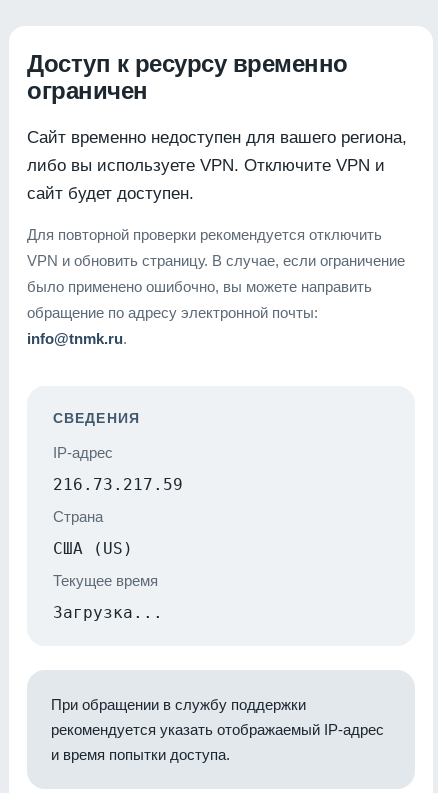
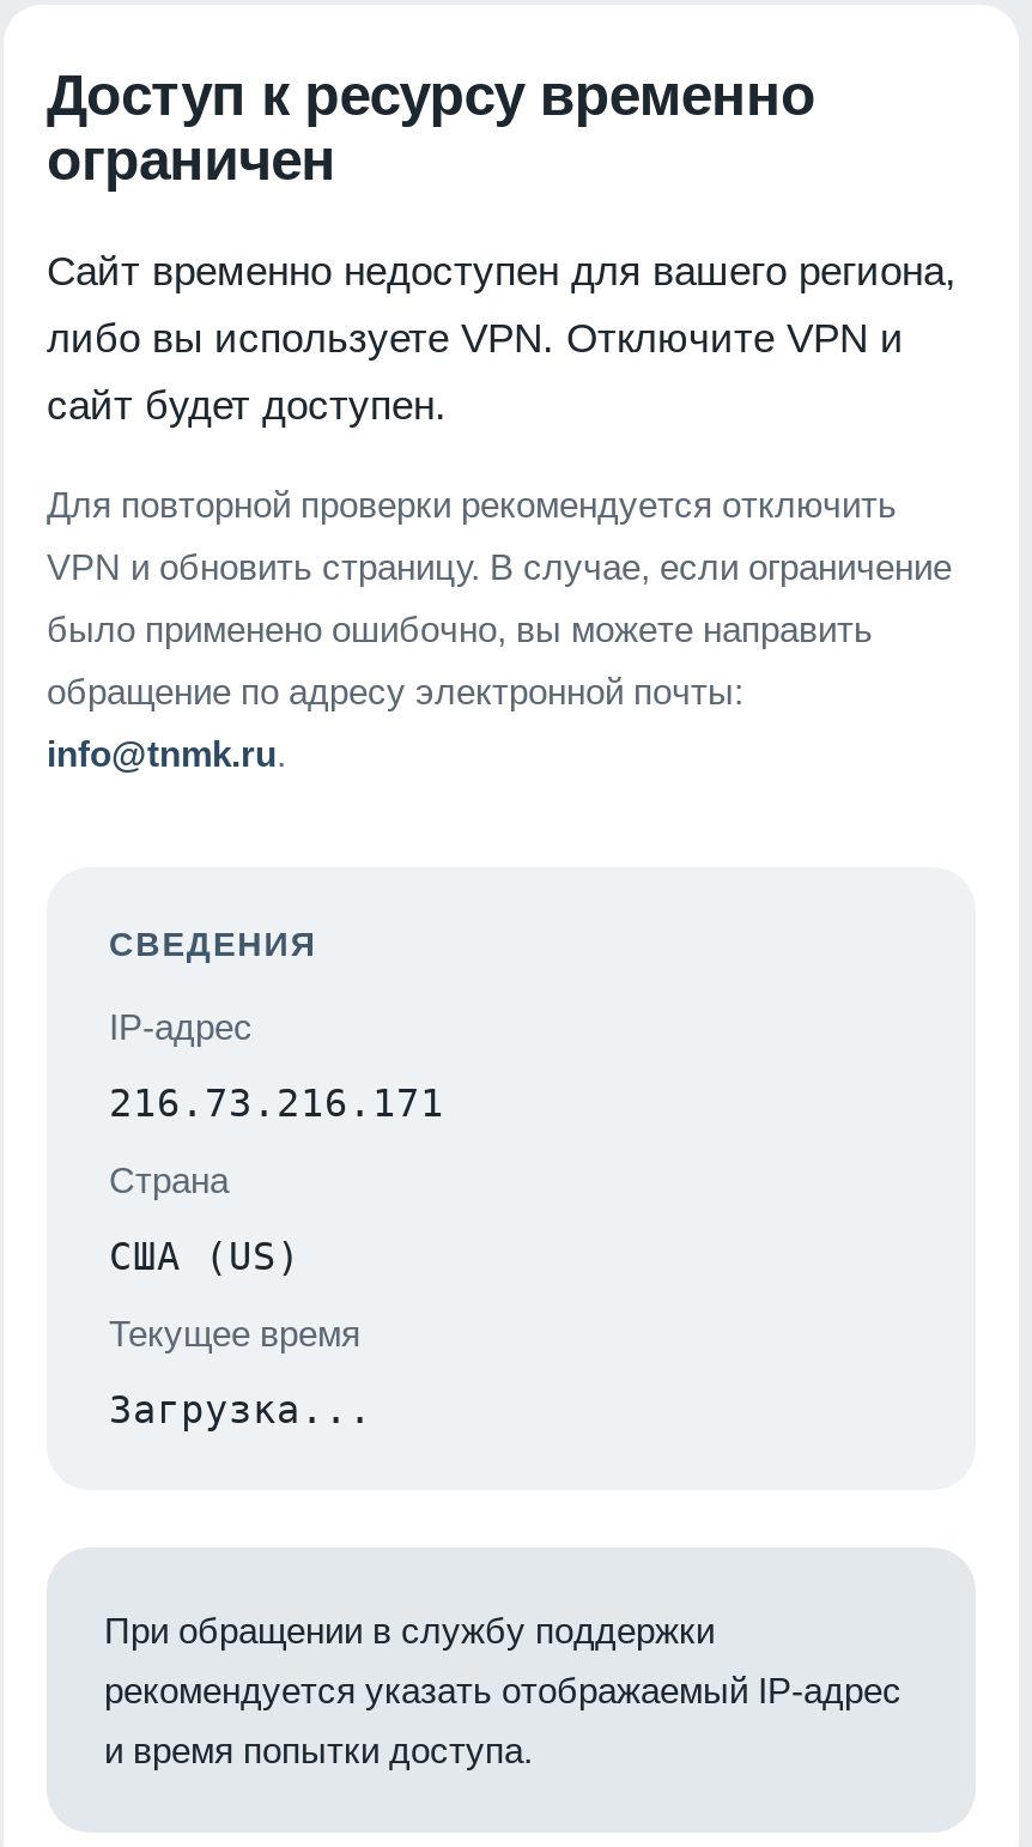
[53,474,183,493] 216.73.217.59 -> [109,1079,444,1125] 216.73.216.171

